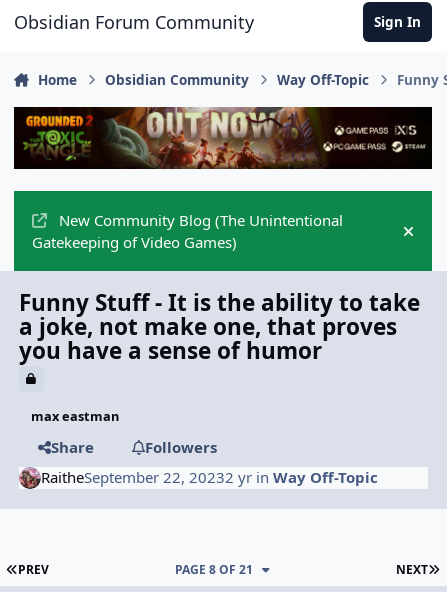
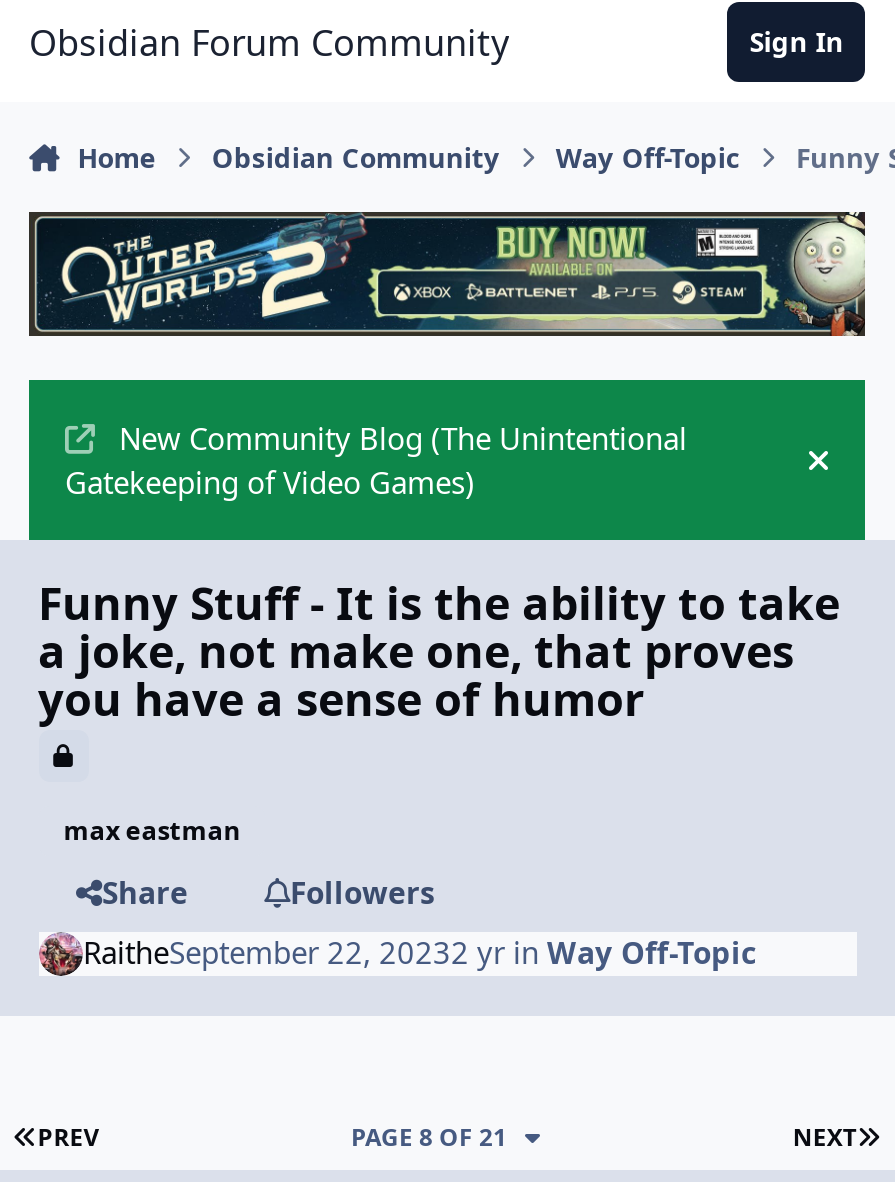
[15,106,433,170] [image] -> [29,210,867,338] [image]

